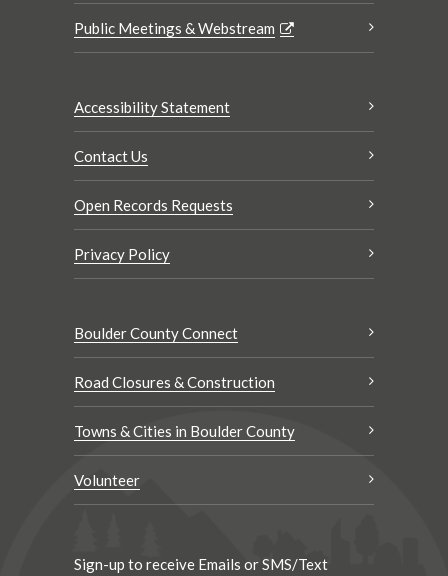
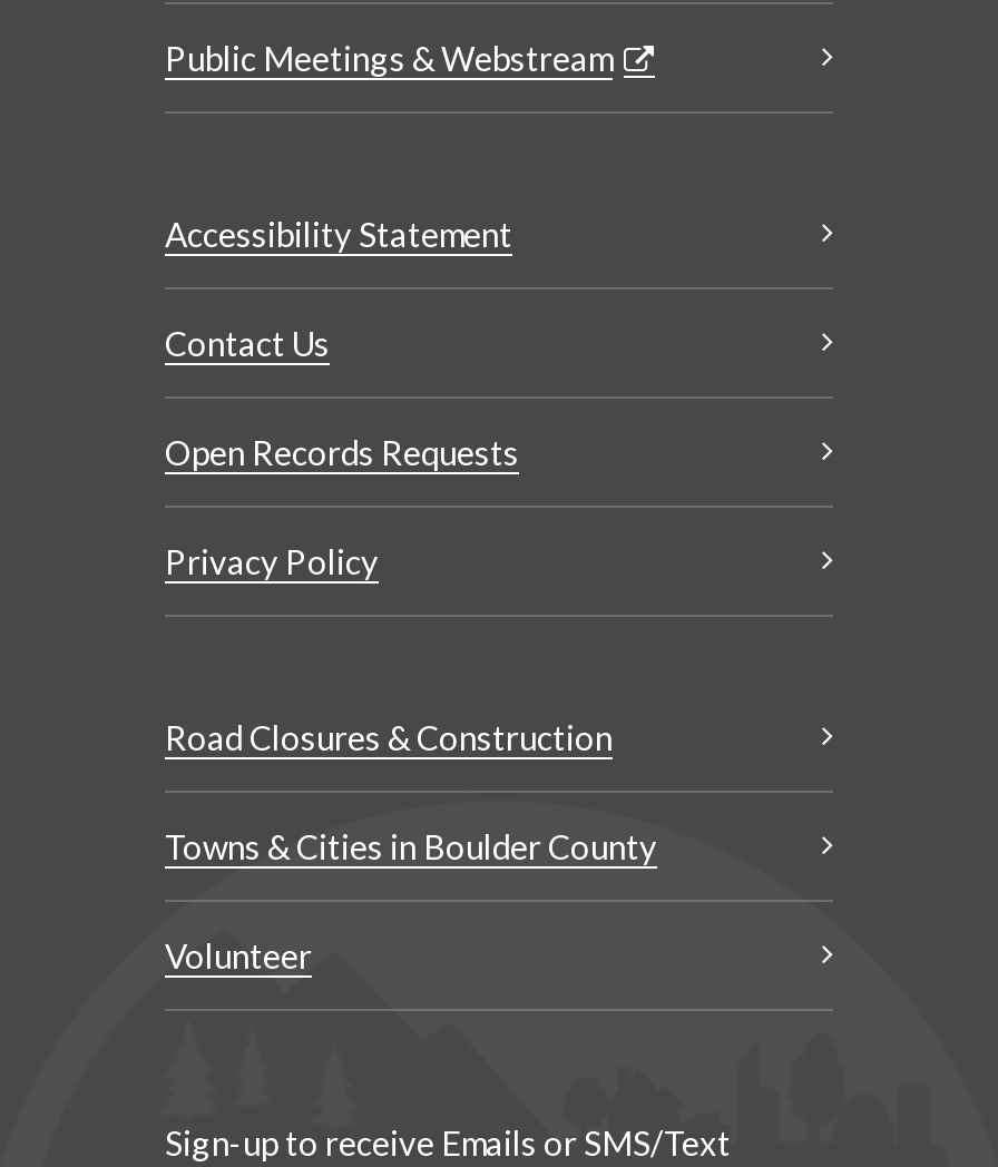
[74,324,238,342] Boulder County Connect -> none

